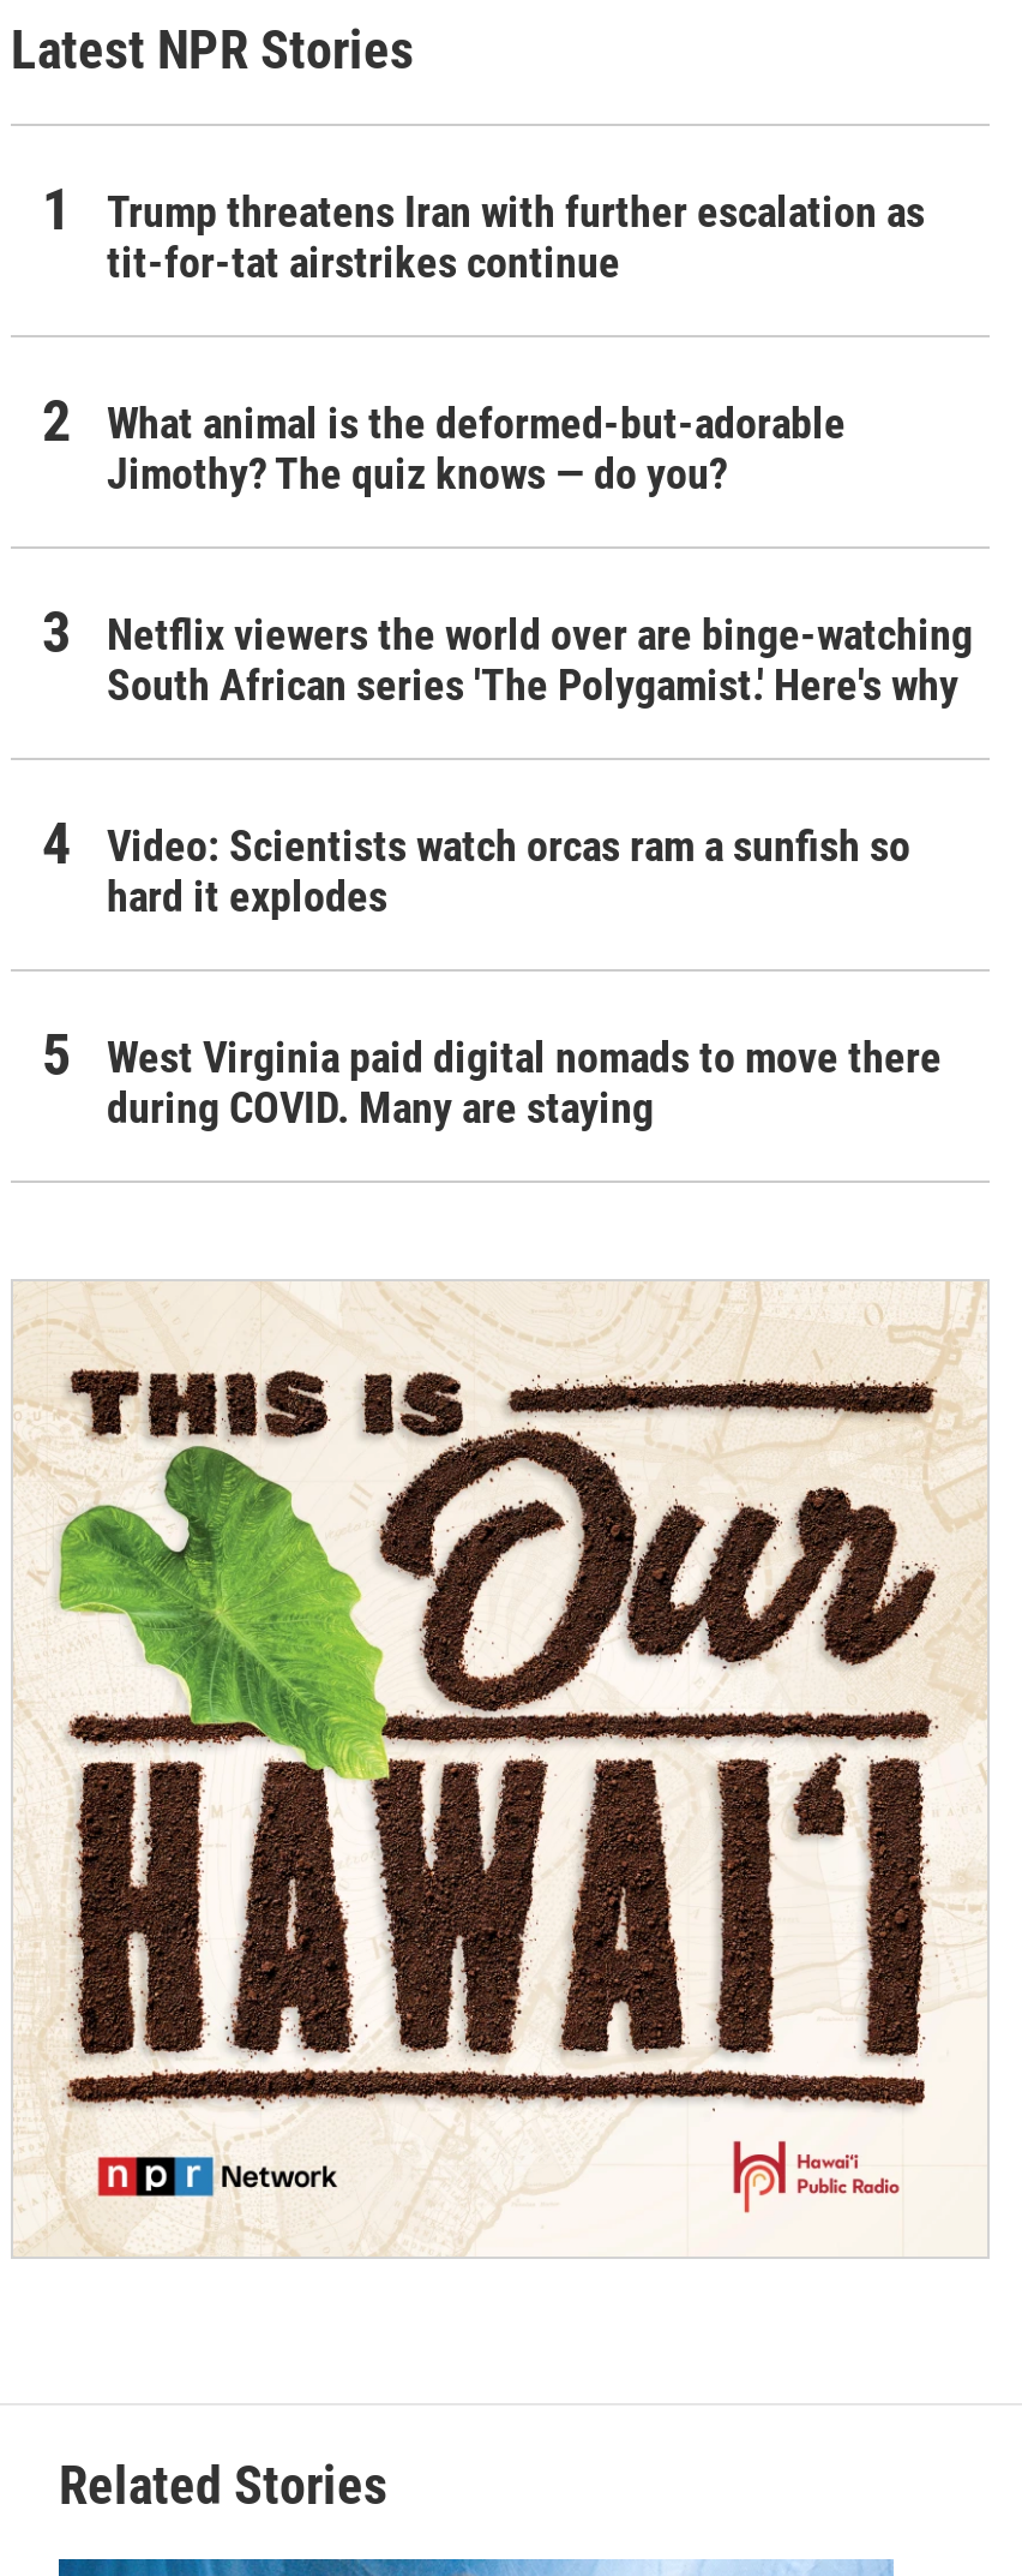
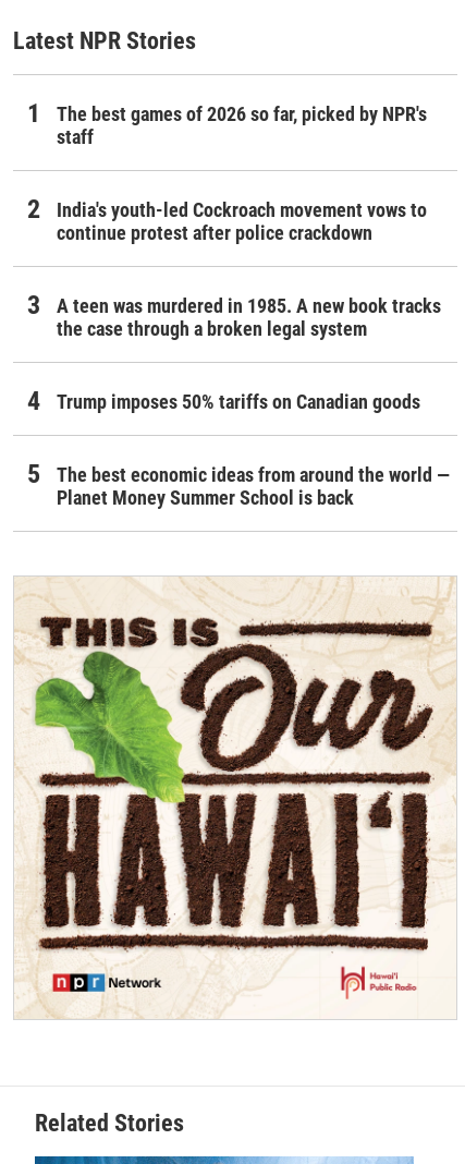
[107,185,925,286] Trump threatens Iran with further escalation as | tit-for-tat airstrikes continue -> [57,102,427,148] The best games of 2026 so far, picked by NPR's | staff
[107,397,846,498] What animal is the deformed-but-adorable | Jimothy? The quiz knows — do you? -> [57,198,427,244] India's youth-led Cockroach movement vows to | continue protest after police crackdown
[107,608,973,709] Netflix viewers the world over are binge-watching | South African series 'The Polygamist.' Here's why -> [57,294,441,340] A teen was murdered in 1985. A new book tracks | the case through a broken legal system
[107,820,910,920] Video: Scientists watch orcas ram a sunfish so | hard it explodes -> [57,390,420,413] Trump imposes 50% tariffs on Canadian goods
[107,1031,942,1132] West Virginia paid digital nomads to move there | during COVID. Many are staying -> [57,463,450,509] The best economic ideas from around the world — | Planet Money Summer School is back

